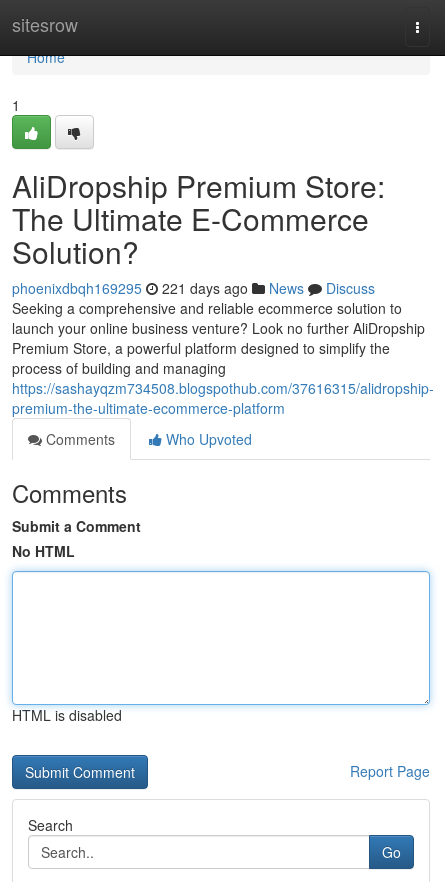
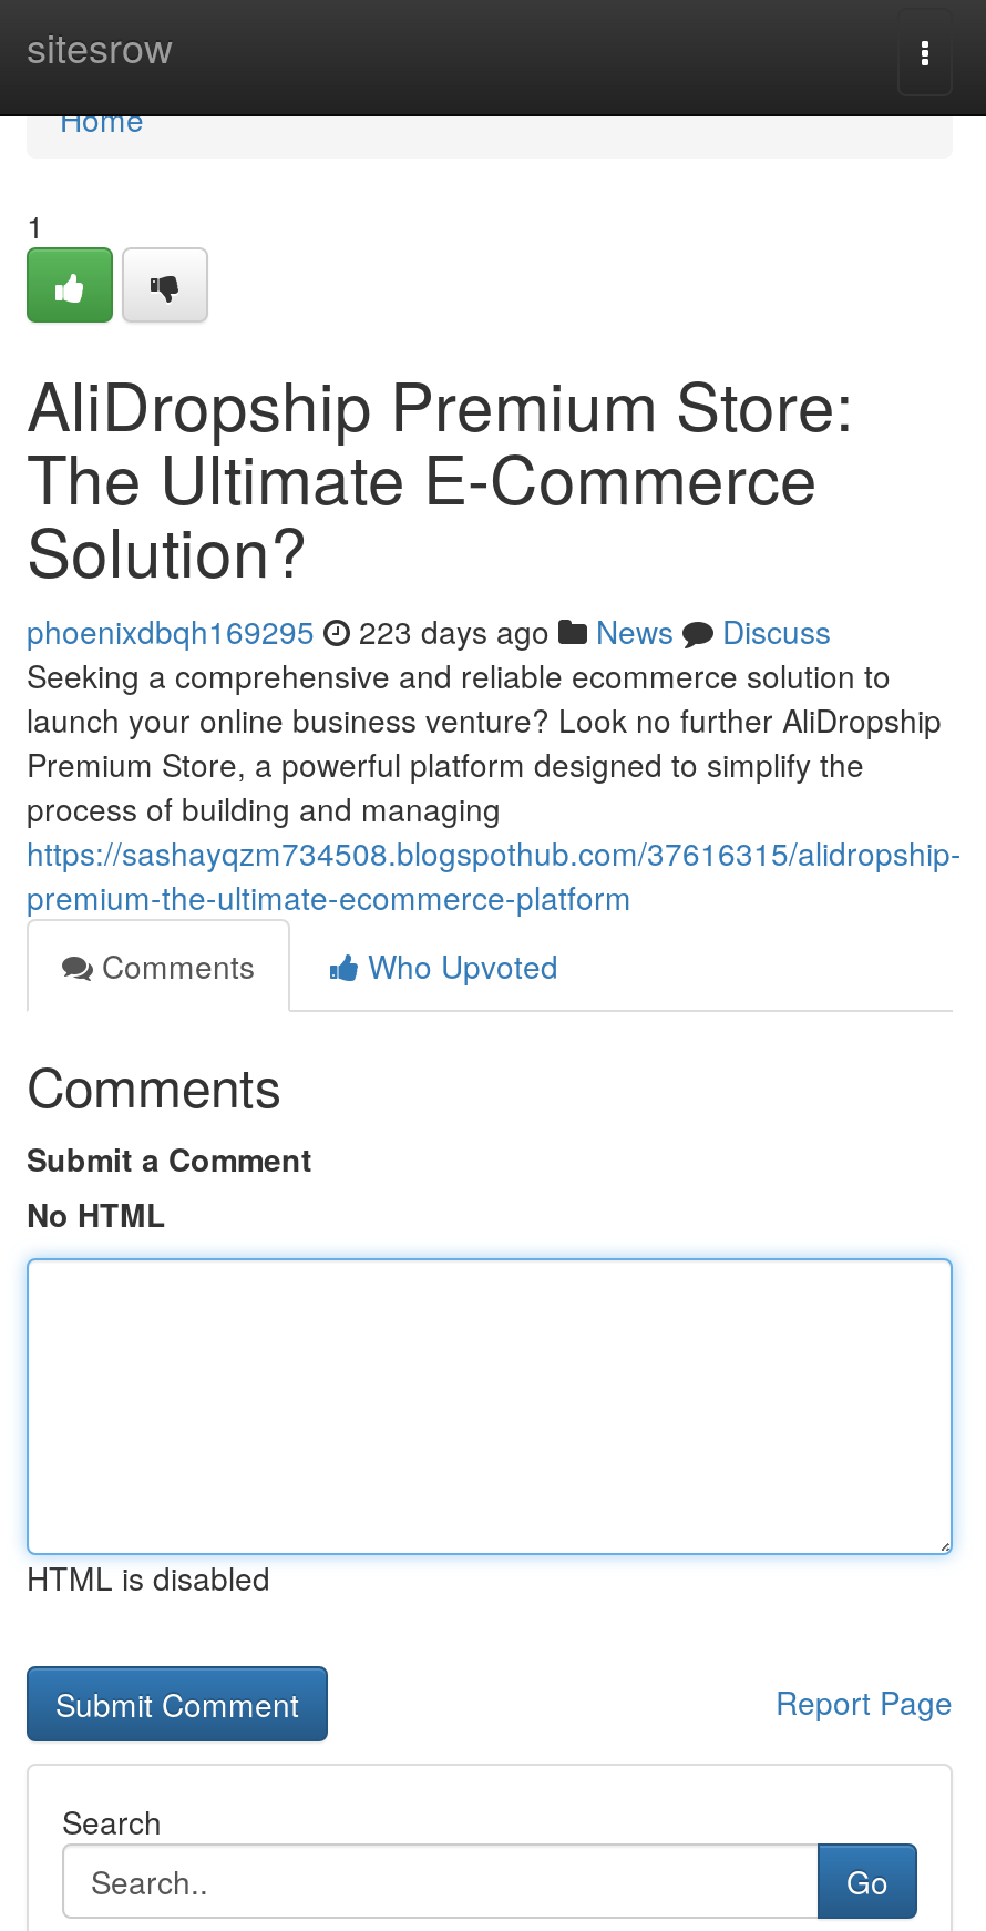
[12,278,375,298] phoenixdbqh169295 221 days ago News Discuss -> [27,609,831,653] phoenixdbqh169295 223 days ago News Discuss

